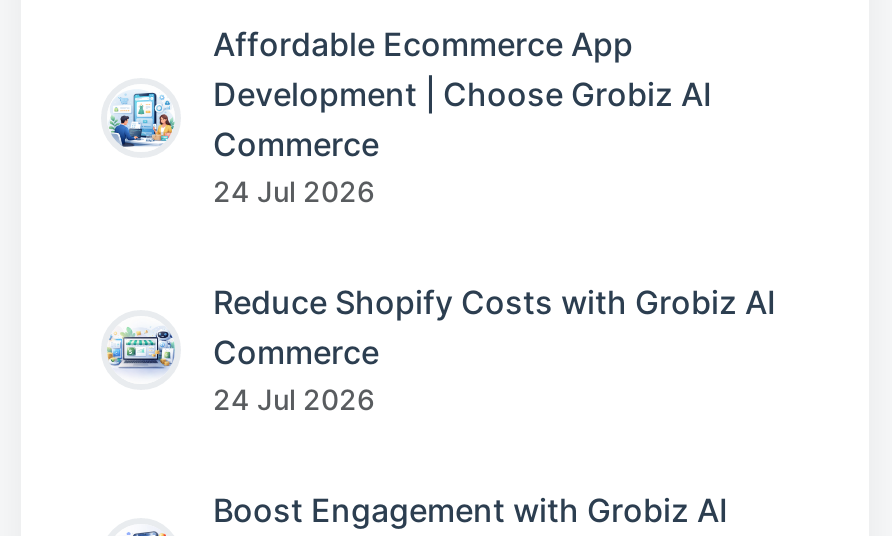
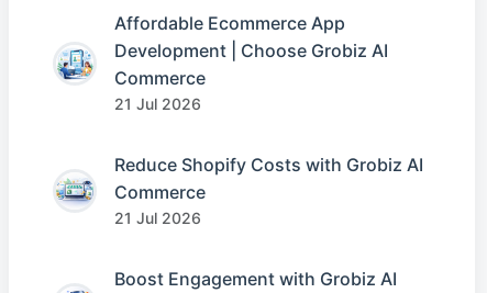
[213,174,375,208] 24 Jul 2026 -> [114,94,201,113] 21 Jul 2026
[213,382,375,416] 24 Jul 2026 -> [114,209,201,227] 21 Jul 2026

